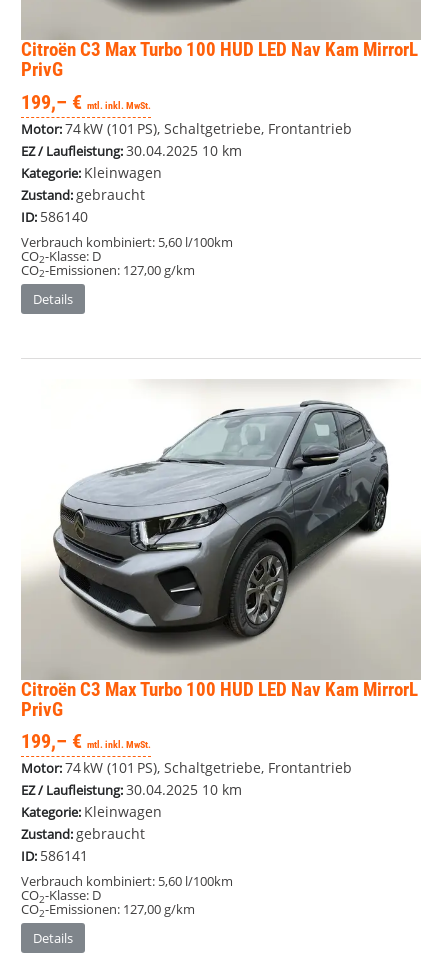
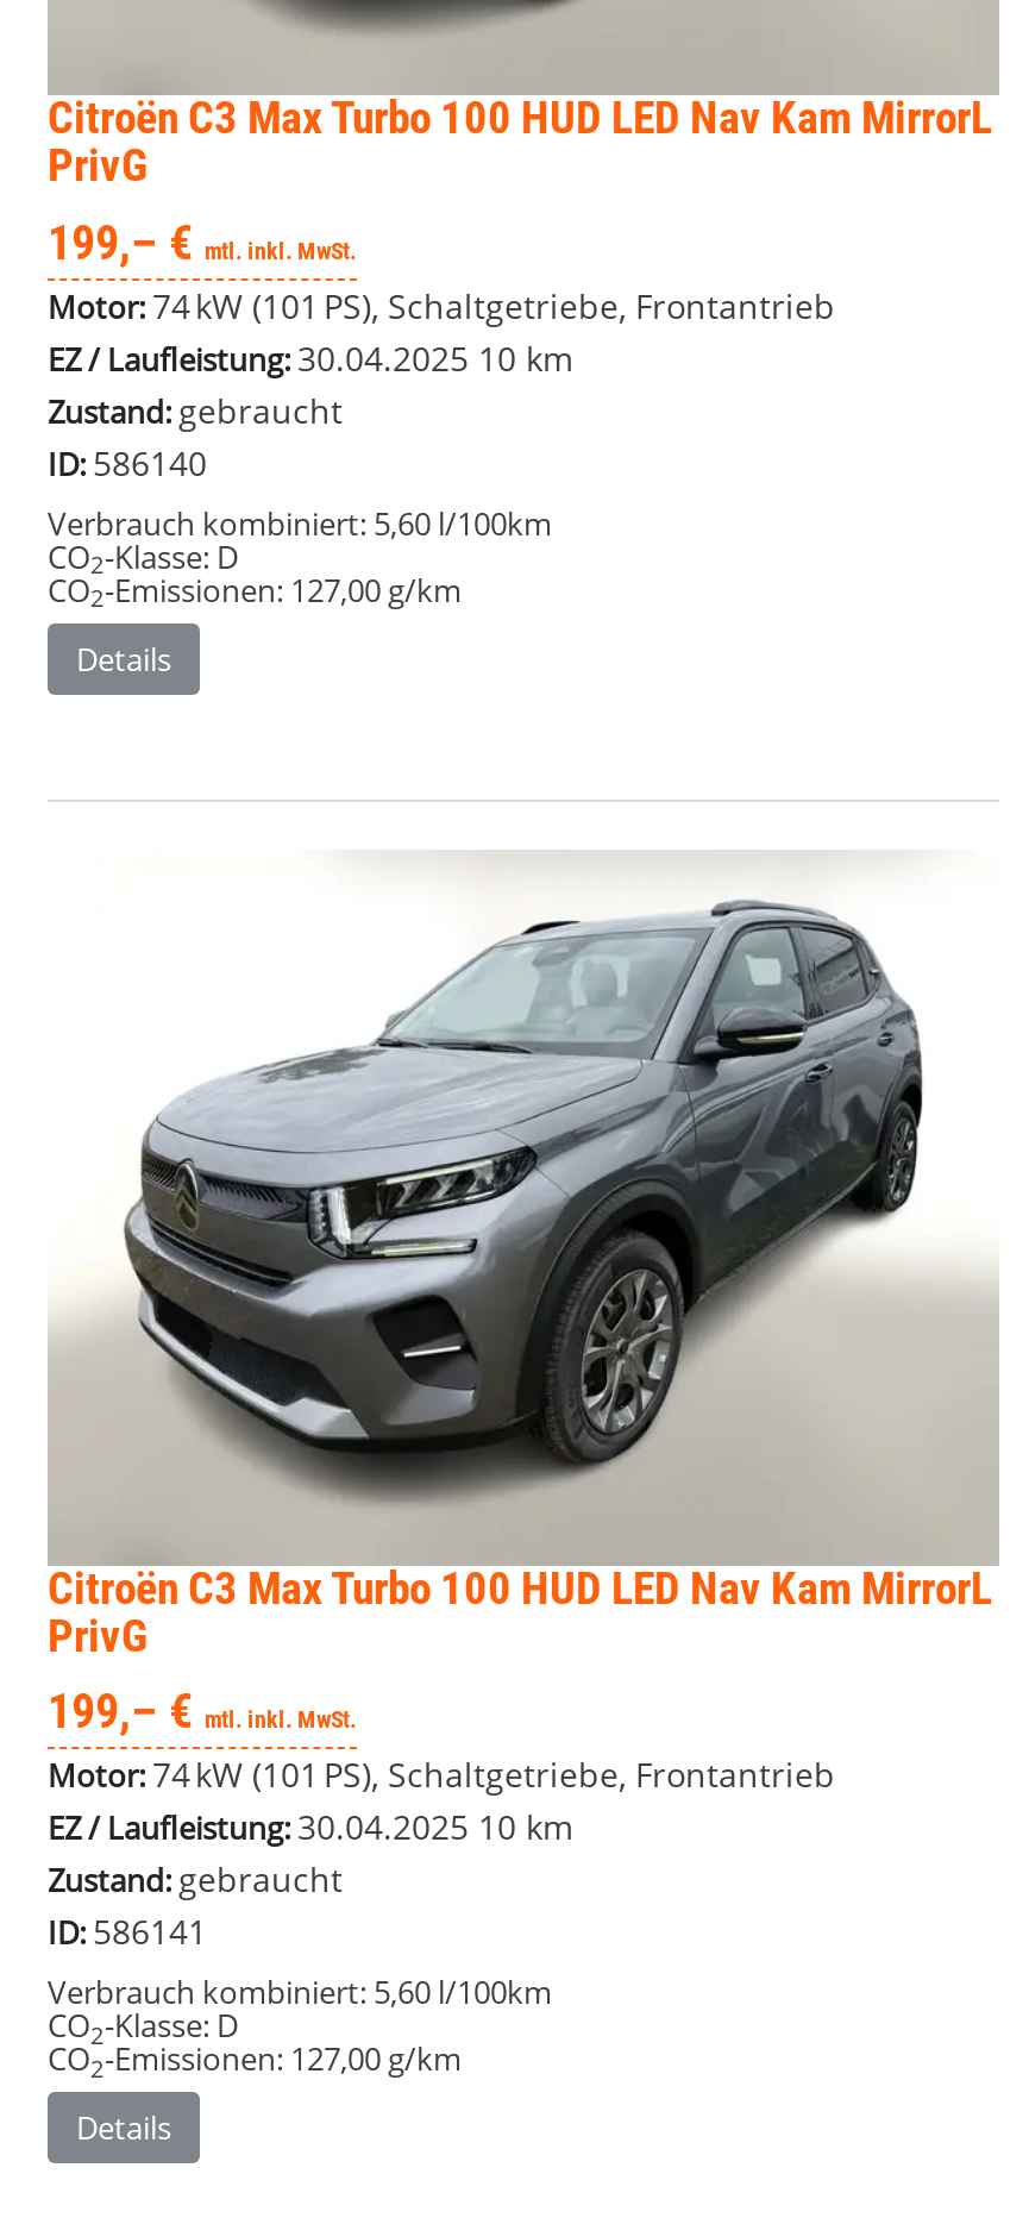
[21,163,162,182] Kategorie: Kleinwagen -> none
[21,802,162,821] Kategorie: Kleinwagen -> none

